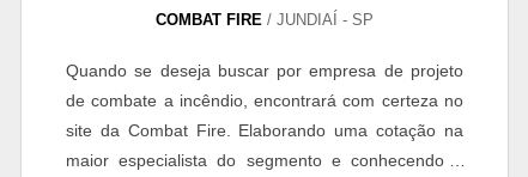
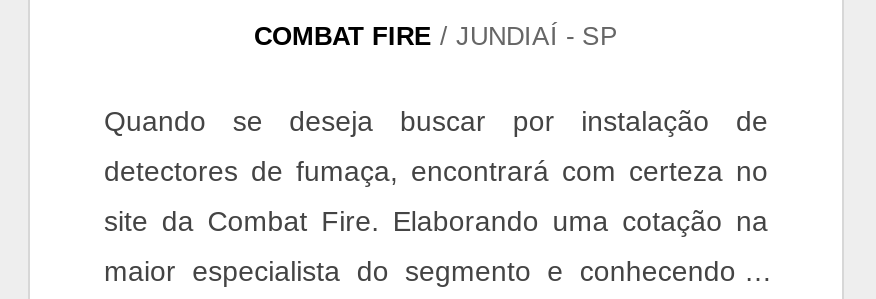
[66,61,463,80] Quando se deseja buscar por empresa de projeto -> [104,105,768,137] Quando se deseja buscar por instalação de
[66,91,463,110] de combate a incêndio, encontrará com certeza no -> [104,155,768,187] detectores de fumaça, encontrará com certeza no

